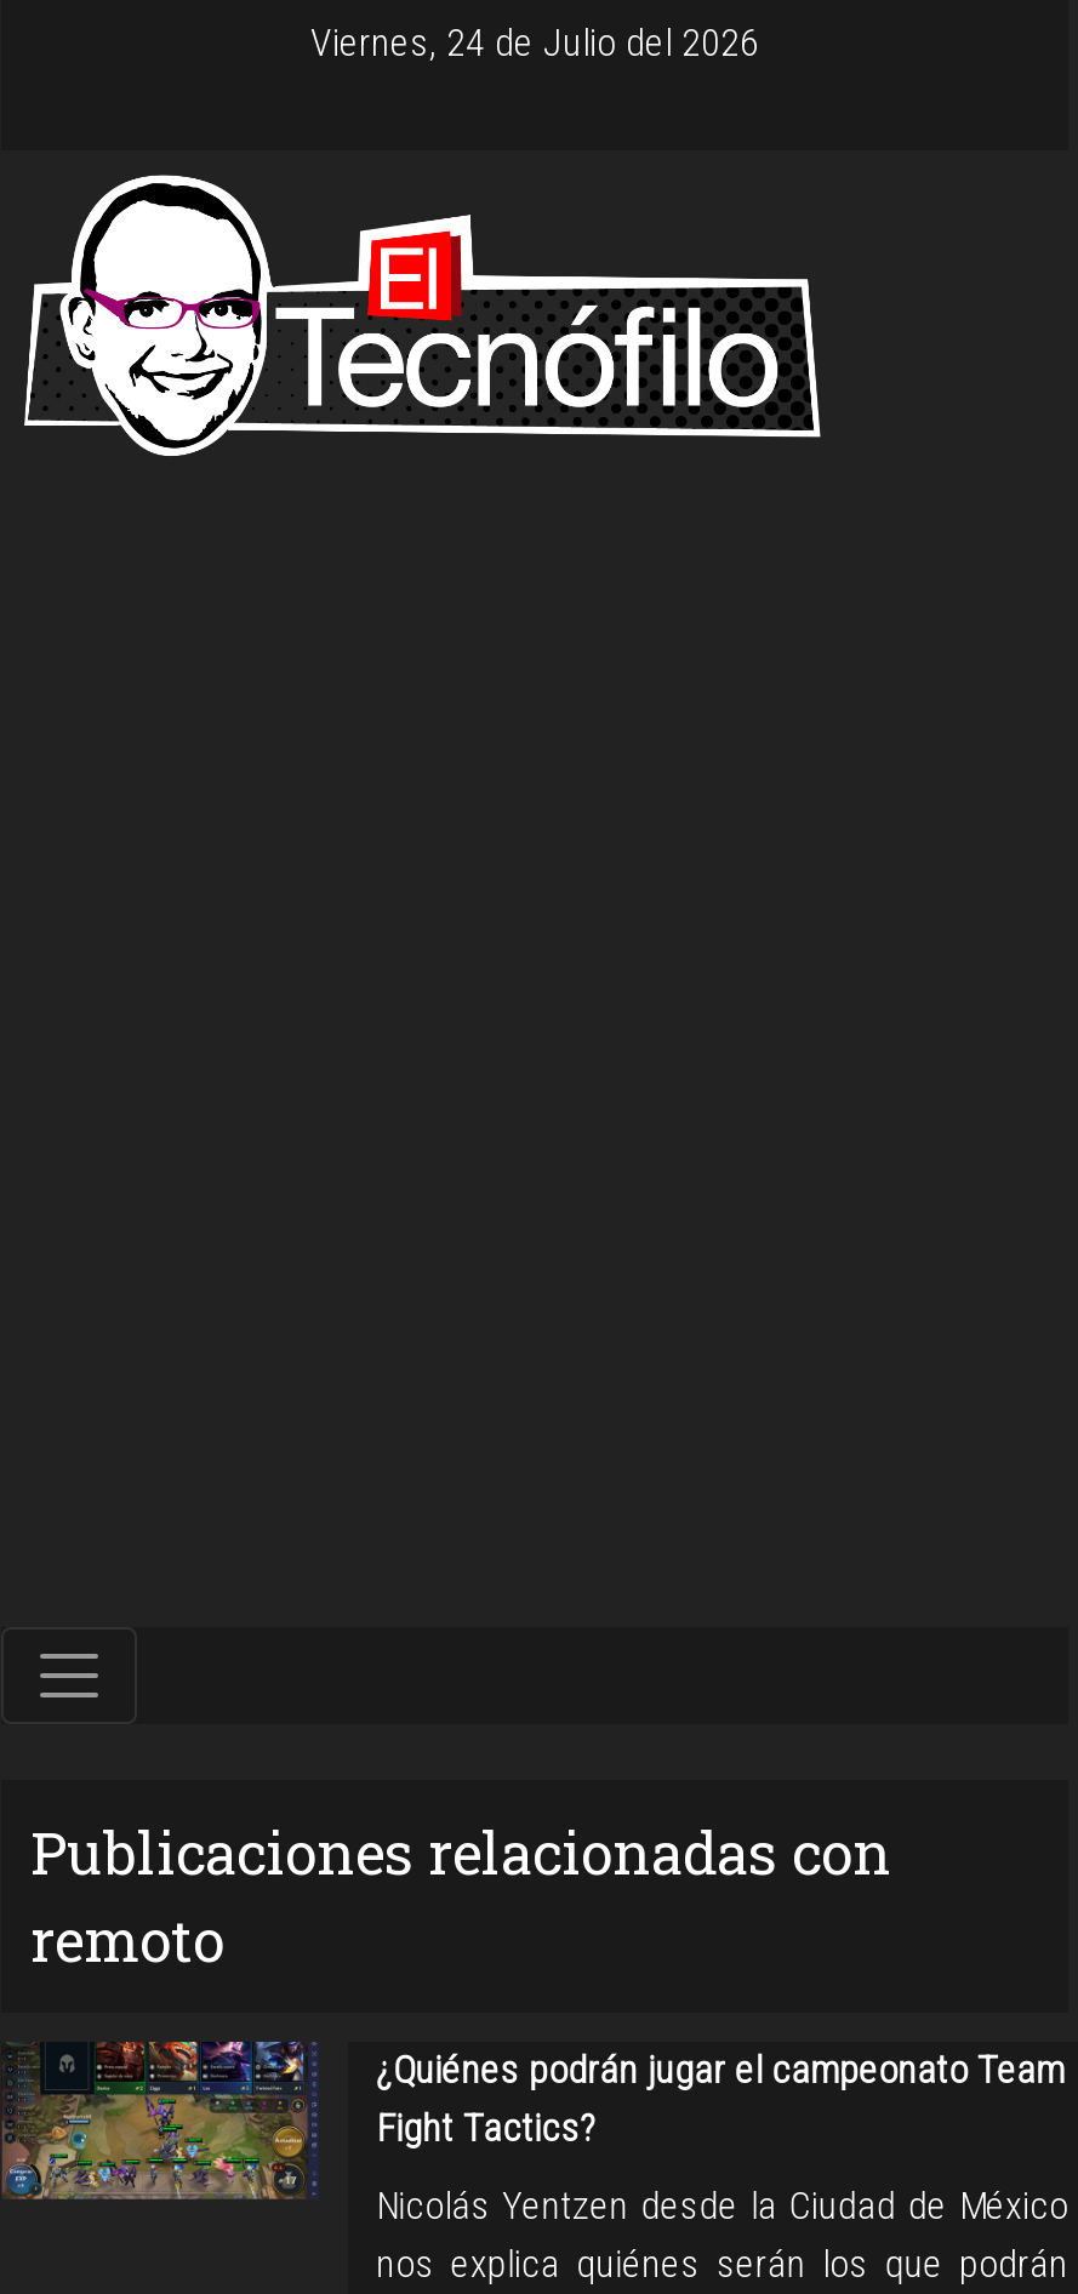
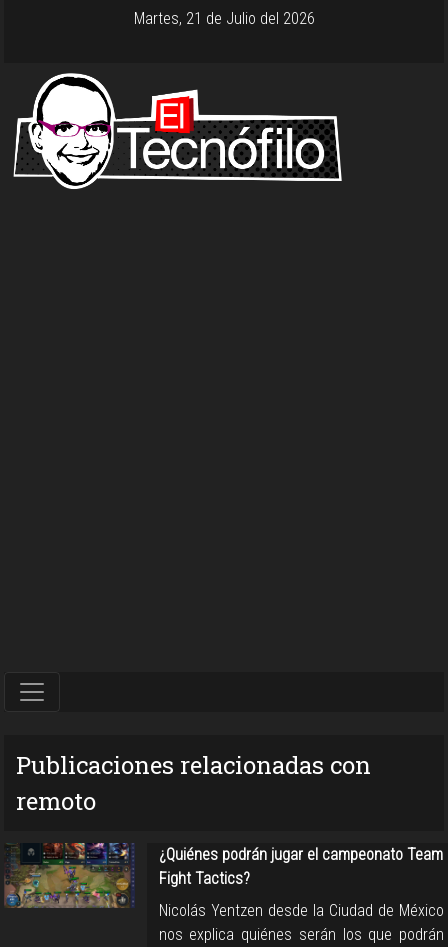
[310,19,759,65] Viernes, 24 de Julio del 2026 -> [133,9,314,28] Martes, 21 de Julio del 2026

